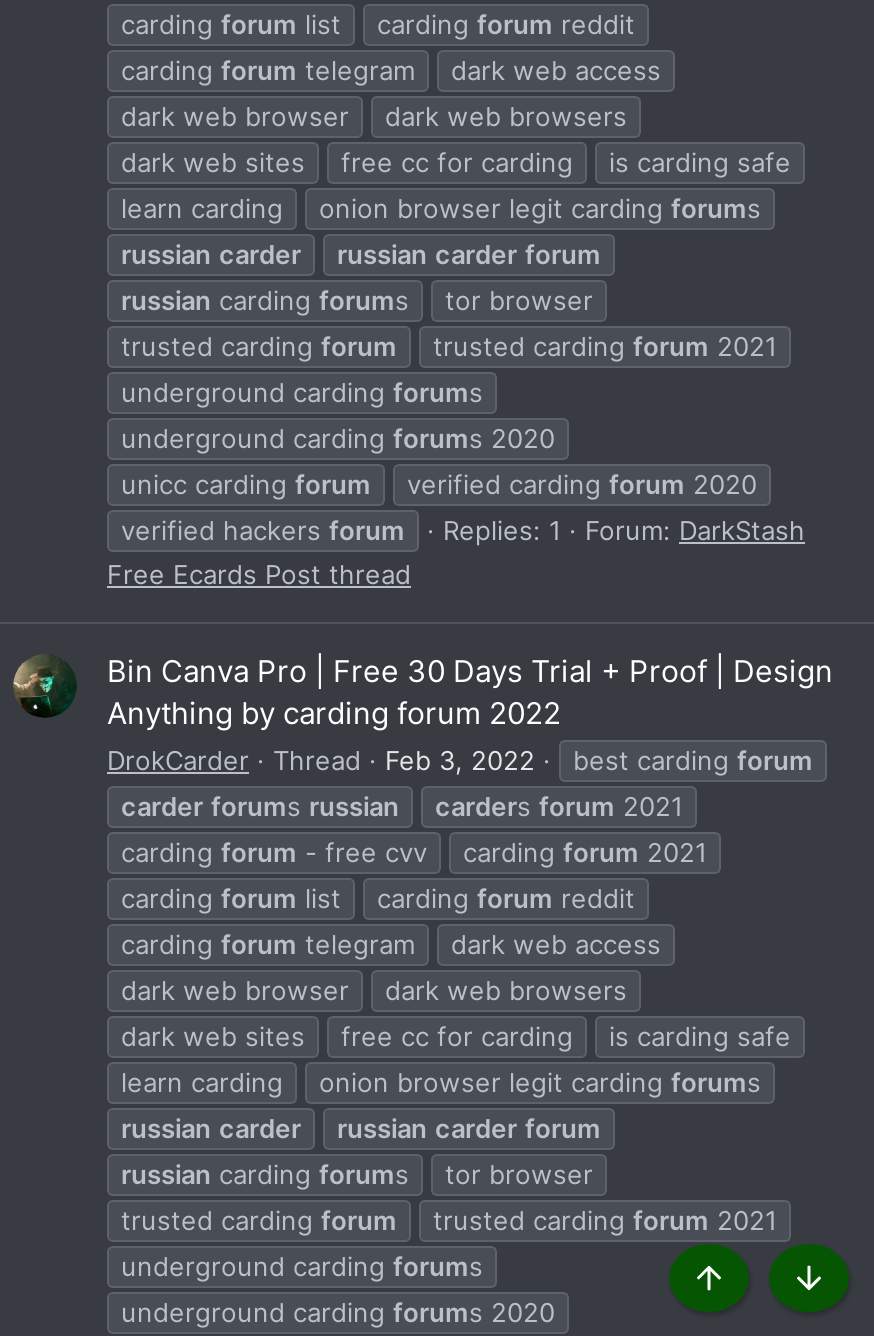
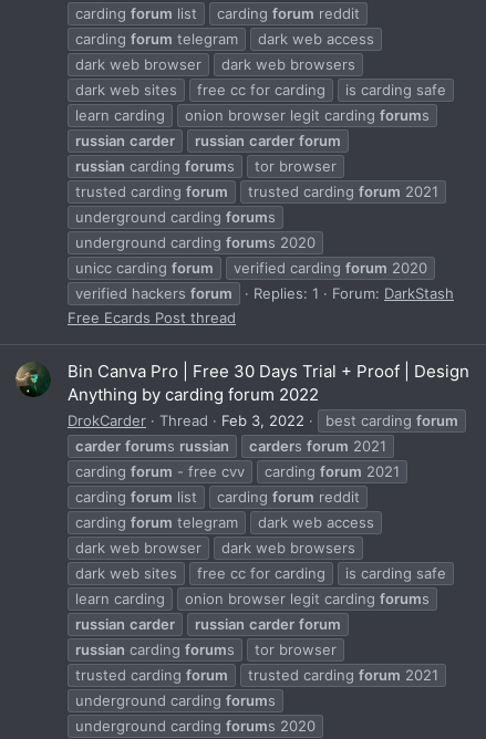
[667,1242,751,1314] [image] -> none
[767,1242,851,1314] [image] -> none

